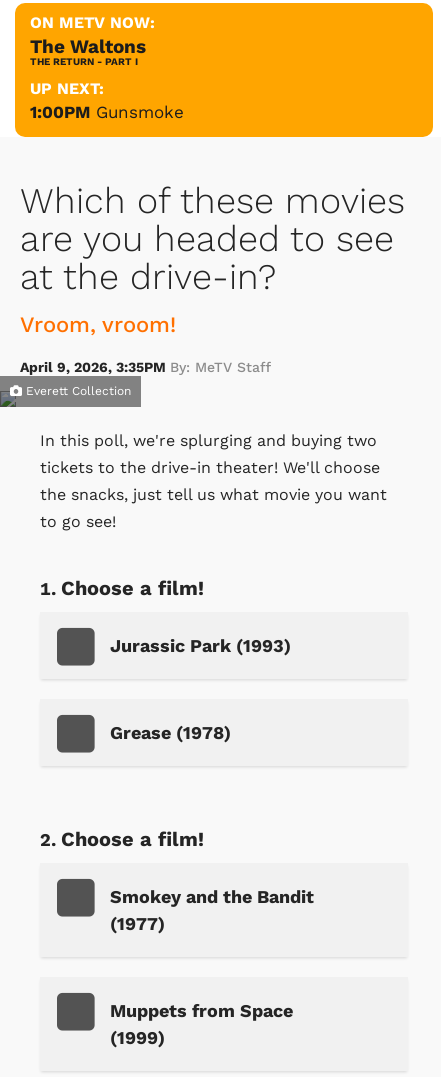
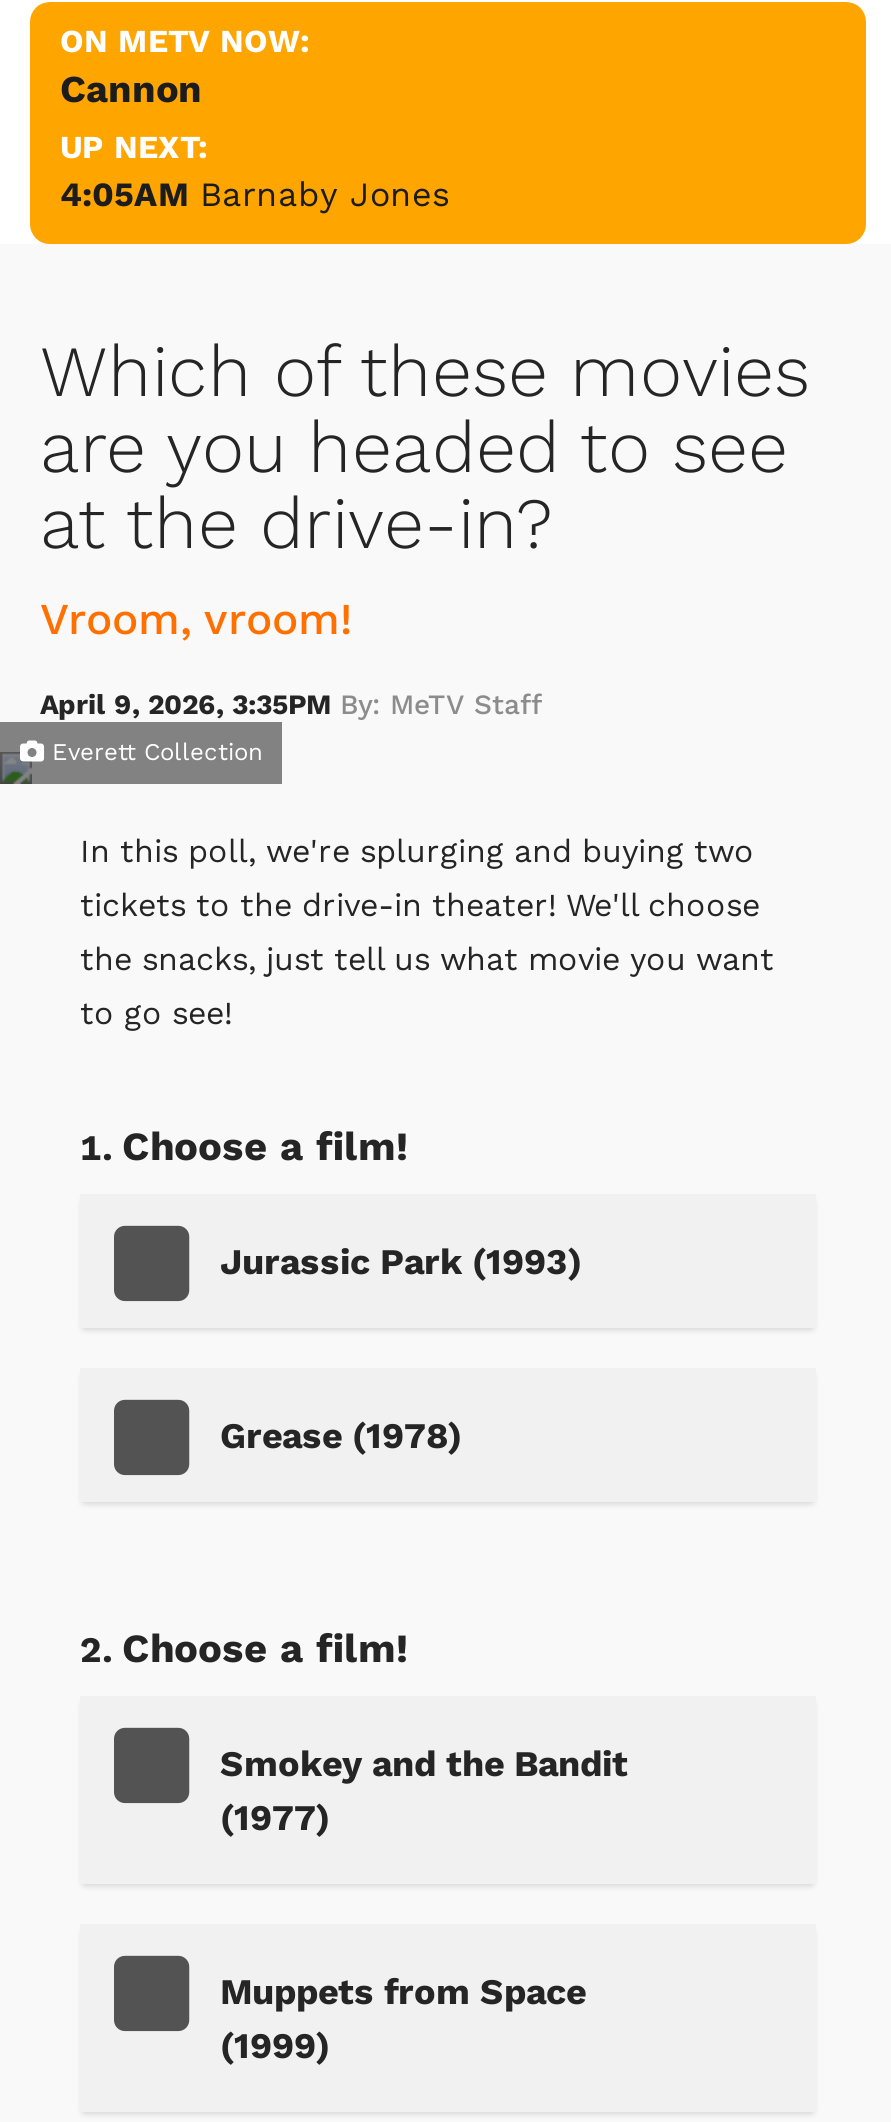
[30,34,146,66] The Waltons | THE RETURN - PART I -> [60,65,202,111] Cannon
[30,101,184,121] 1:00PM Gunsmoke -> [60,173,450,213] 4:05AM Barnaby Jones

